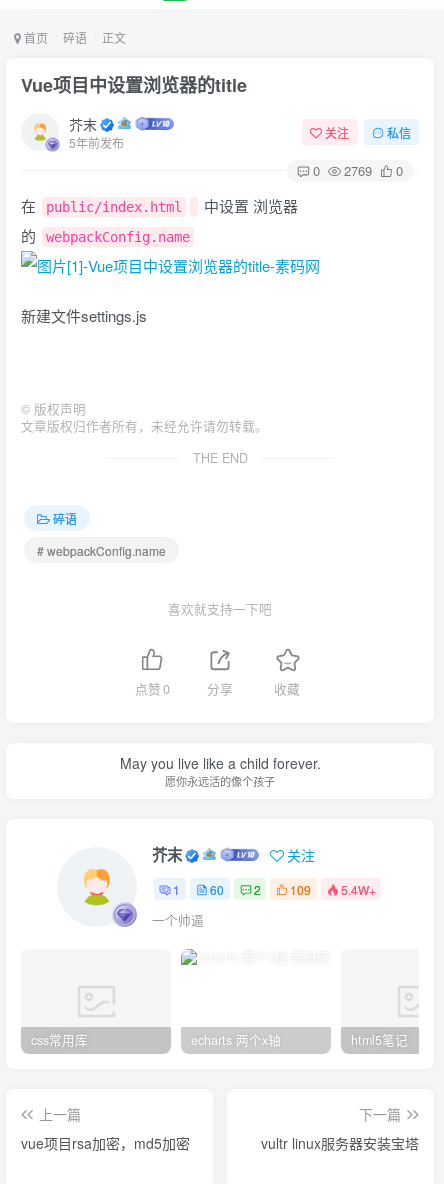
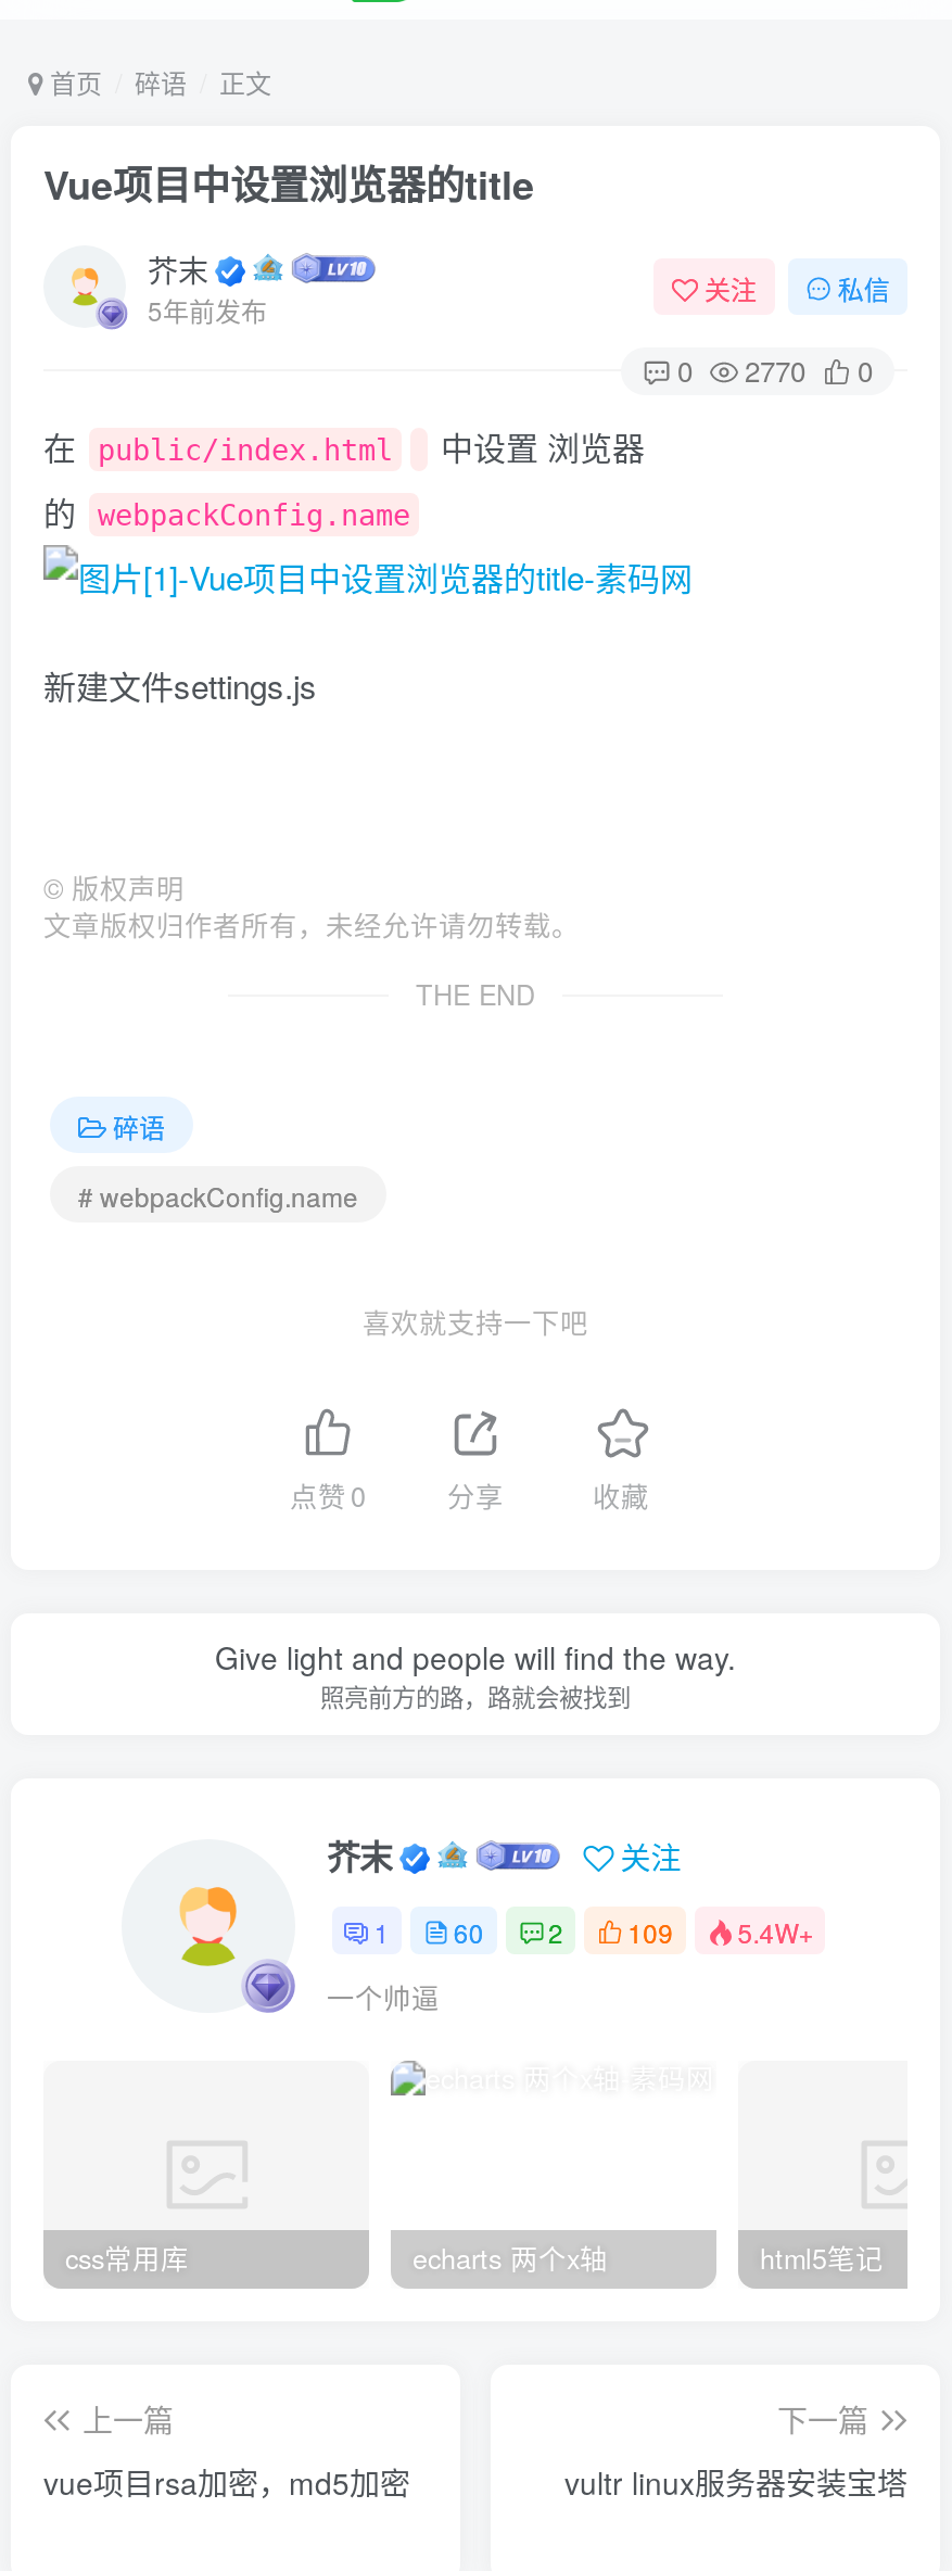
[313,161,403,180] 0 2769 0 -> [677,350,873,391] 0 2770 0
[119,753,320,789] May you live like a child forever. | 愿你永远活的像个孩子 -> [215,1635,736,1713] Give light and people will find the way. | 照亮前方的路，路就会被找到

